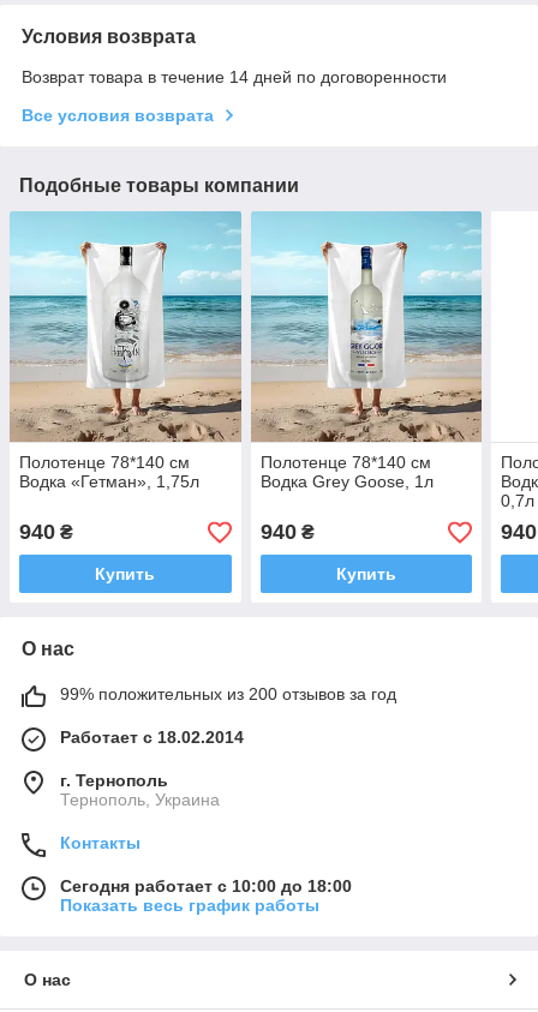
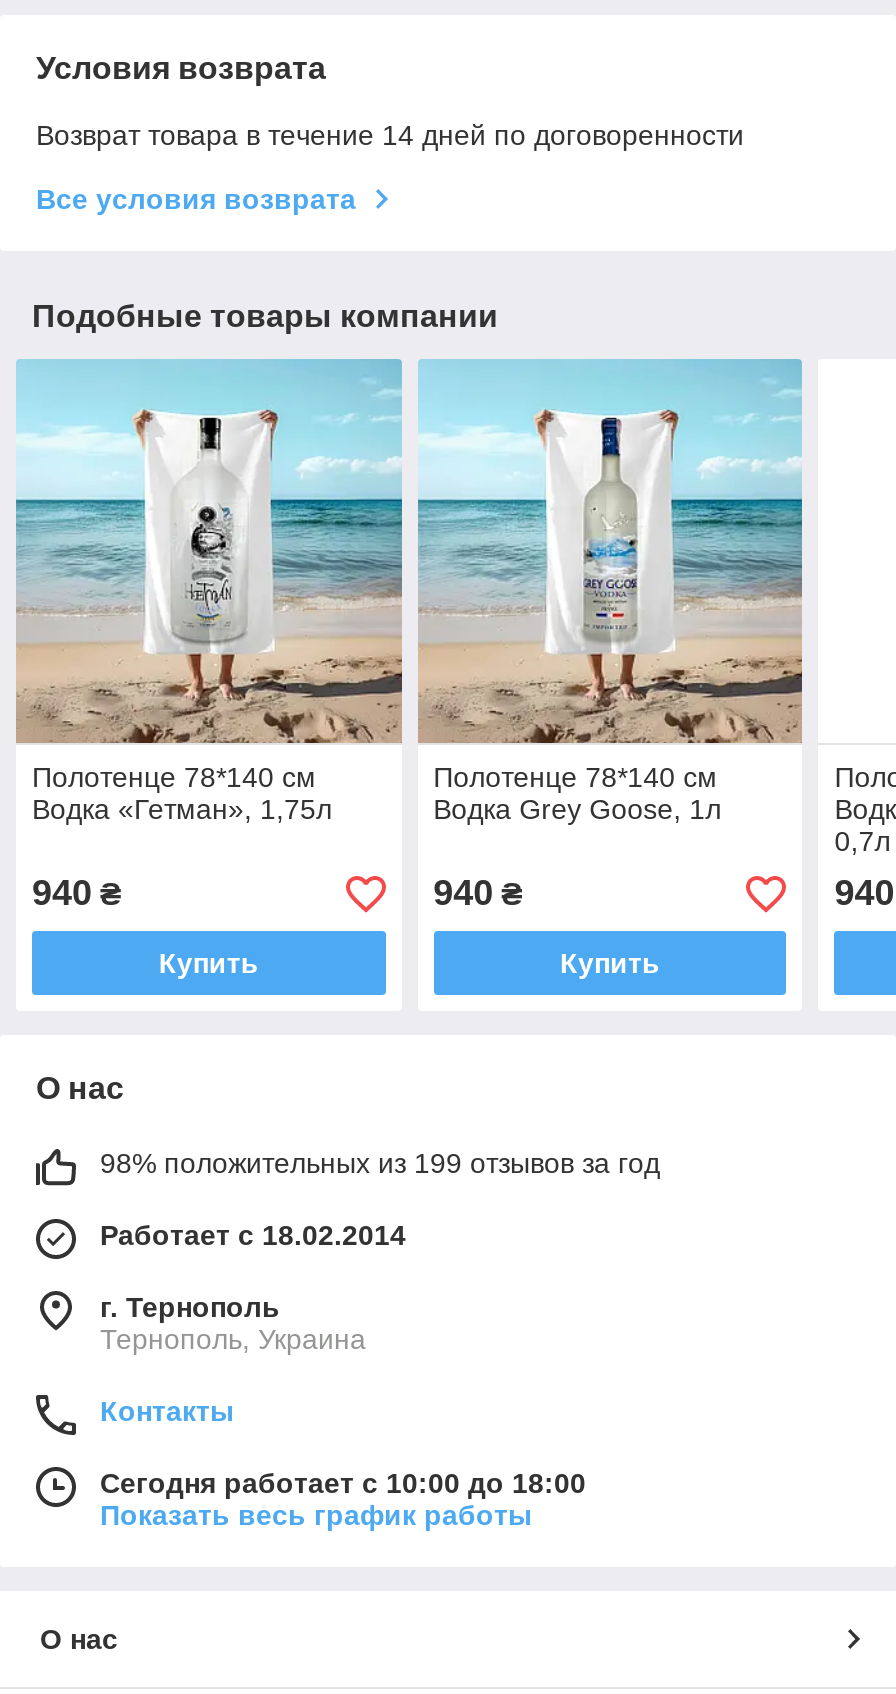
[60,685,396,704] 99% положительных из 200 отзывов за год -> [100,1148,660,1180] 98% положительных из 199 отзывов за год

